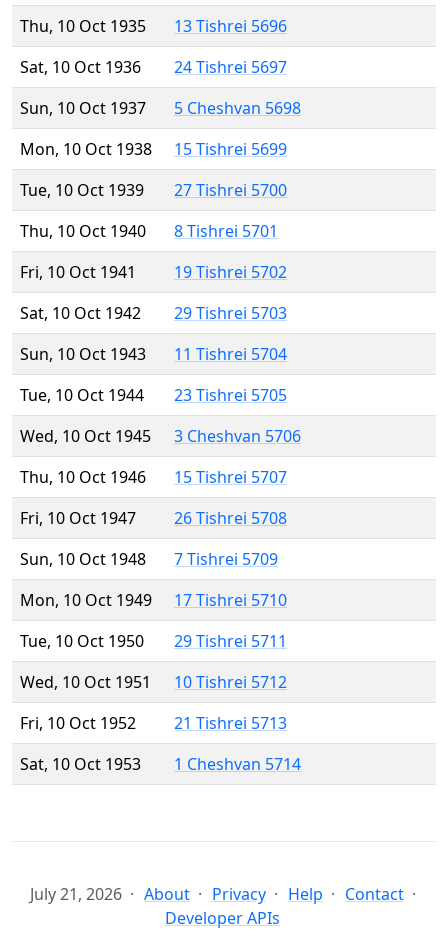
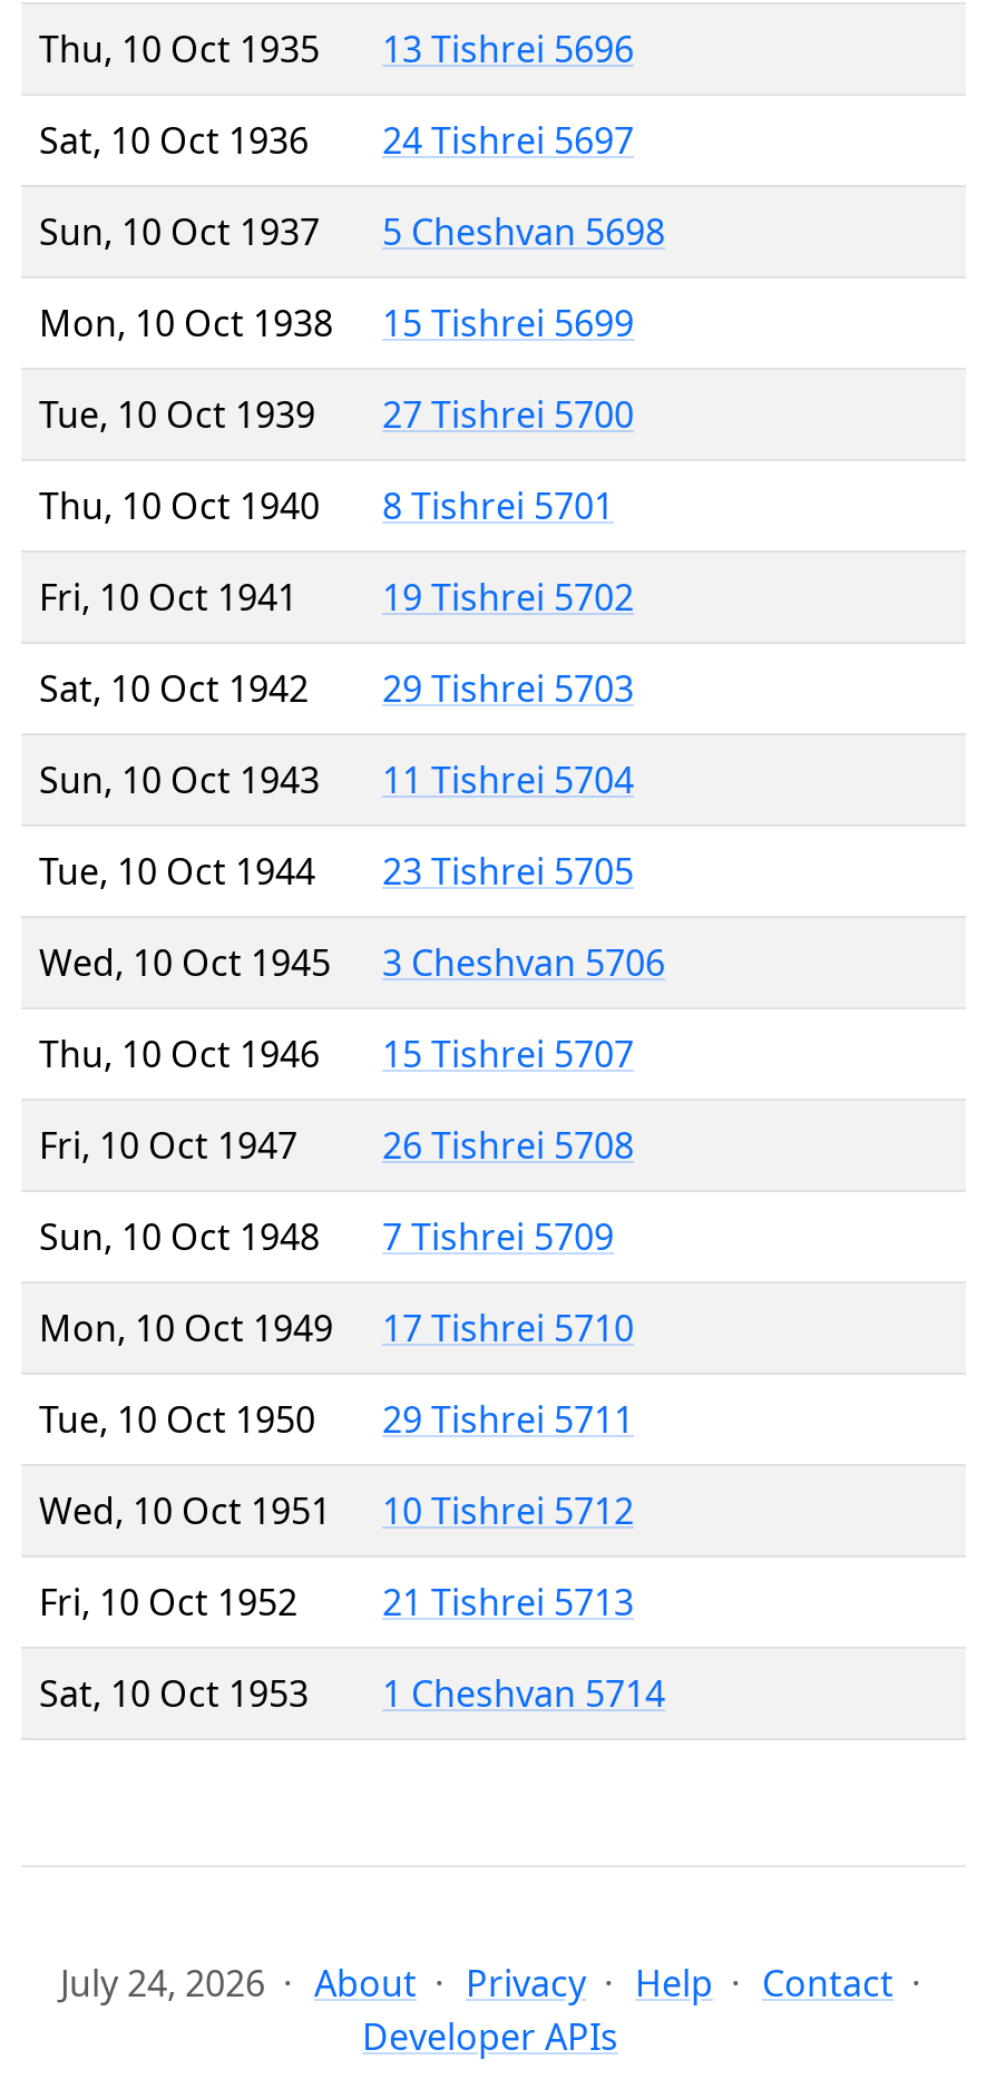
[29,883,403,905] July 21, 2026 About Privacy Help Contact -> [60,1959,894,2008] July 24, 2026 About Privacy Help Contact

